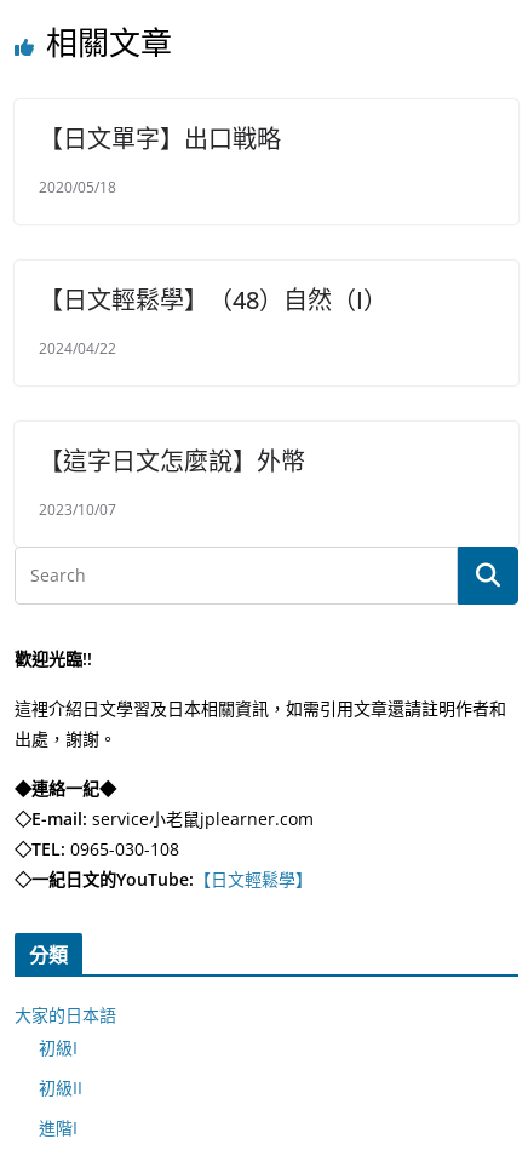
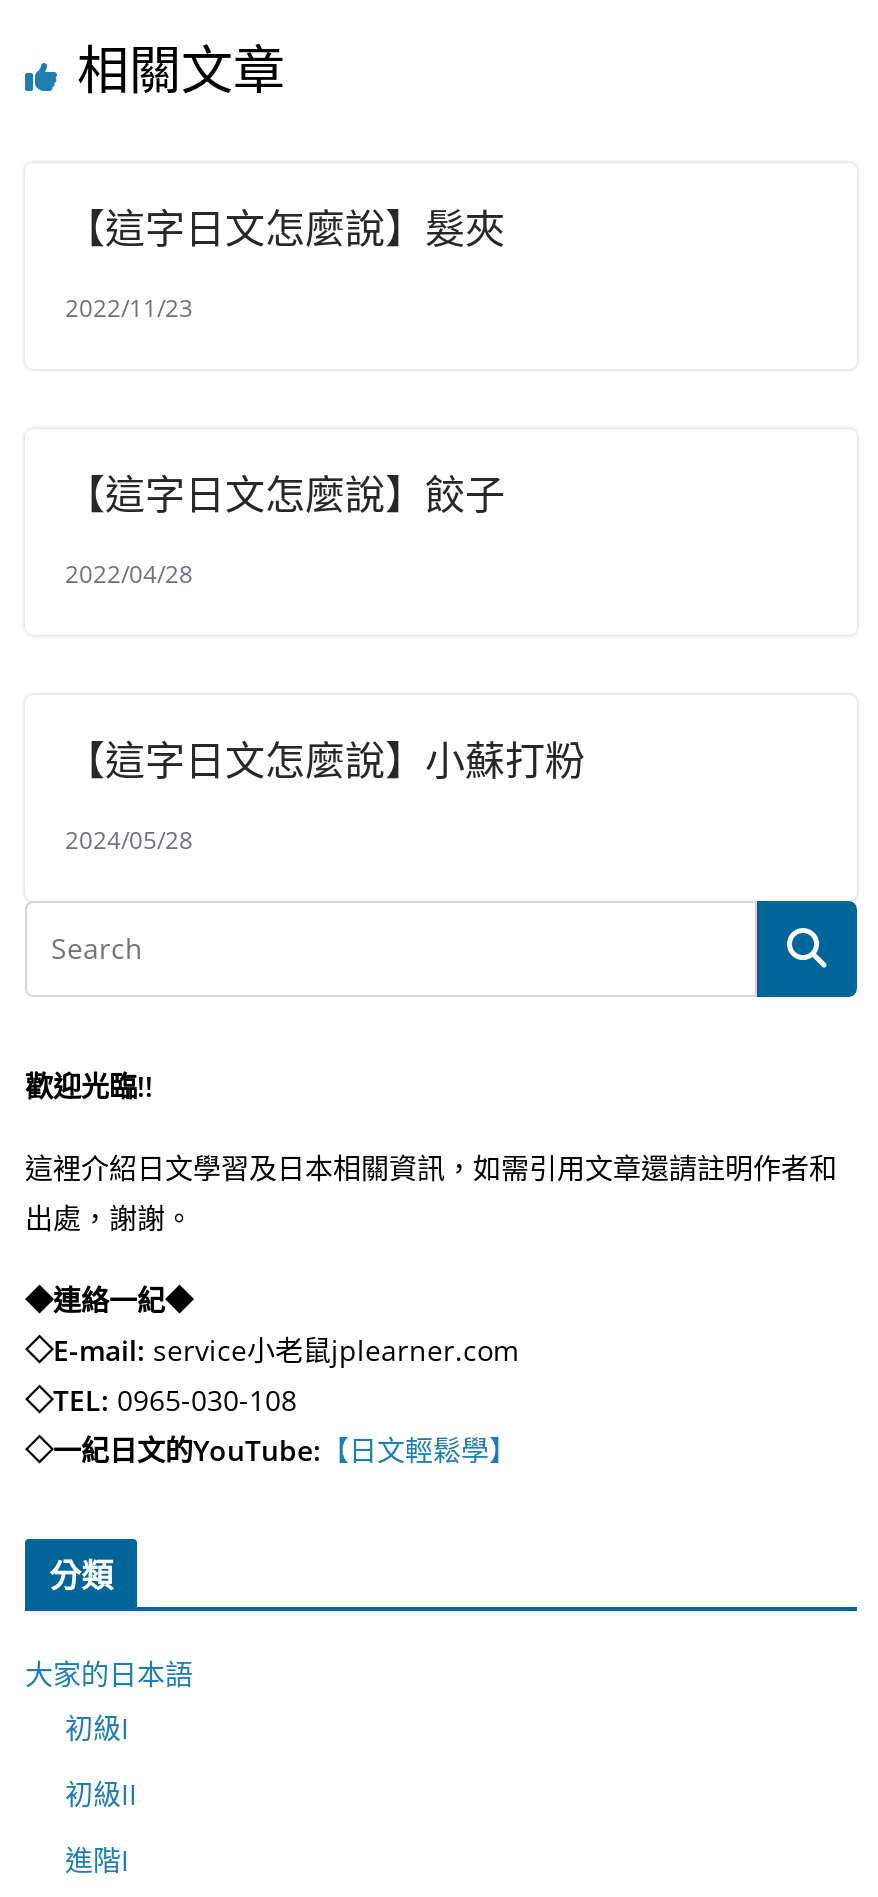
[39,122,281,155] 【日文單字】出口戦略 -> [65,201,505,255] 【這字日文怎麼說】髮夾
[39,177,116,197] 2020/05/18 -> [65,291,193,325] 2022/11/23
[39,283,388,316] 【日文輕鬆學】（48）自然（I） -> [65,467,505,521] 【這字日文怎麼說】餃子
[39,338,116,359] 2024/04/22 -> [65,557,193,591] 2022/04/28
[39,445,305,477] 【這字日文怎麼說】外幣 -> [65,733,585,787] 【這字日文怎麼說】小蘇打粉
[39,499,116,520] 2023/10/07 -> [65,823,193,857] 2024/05/28

